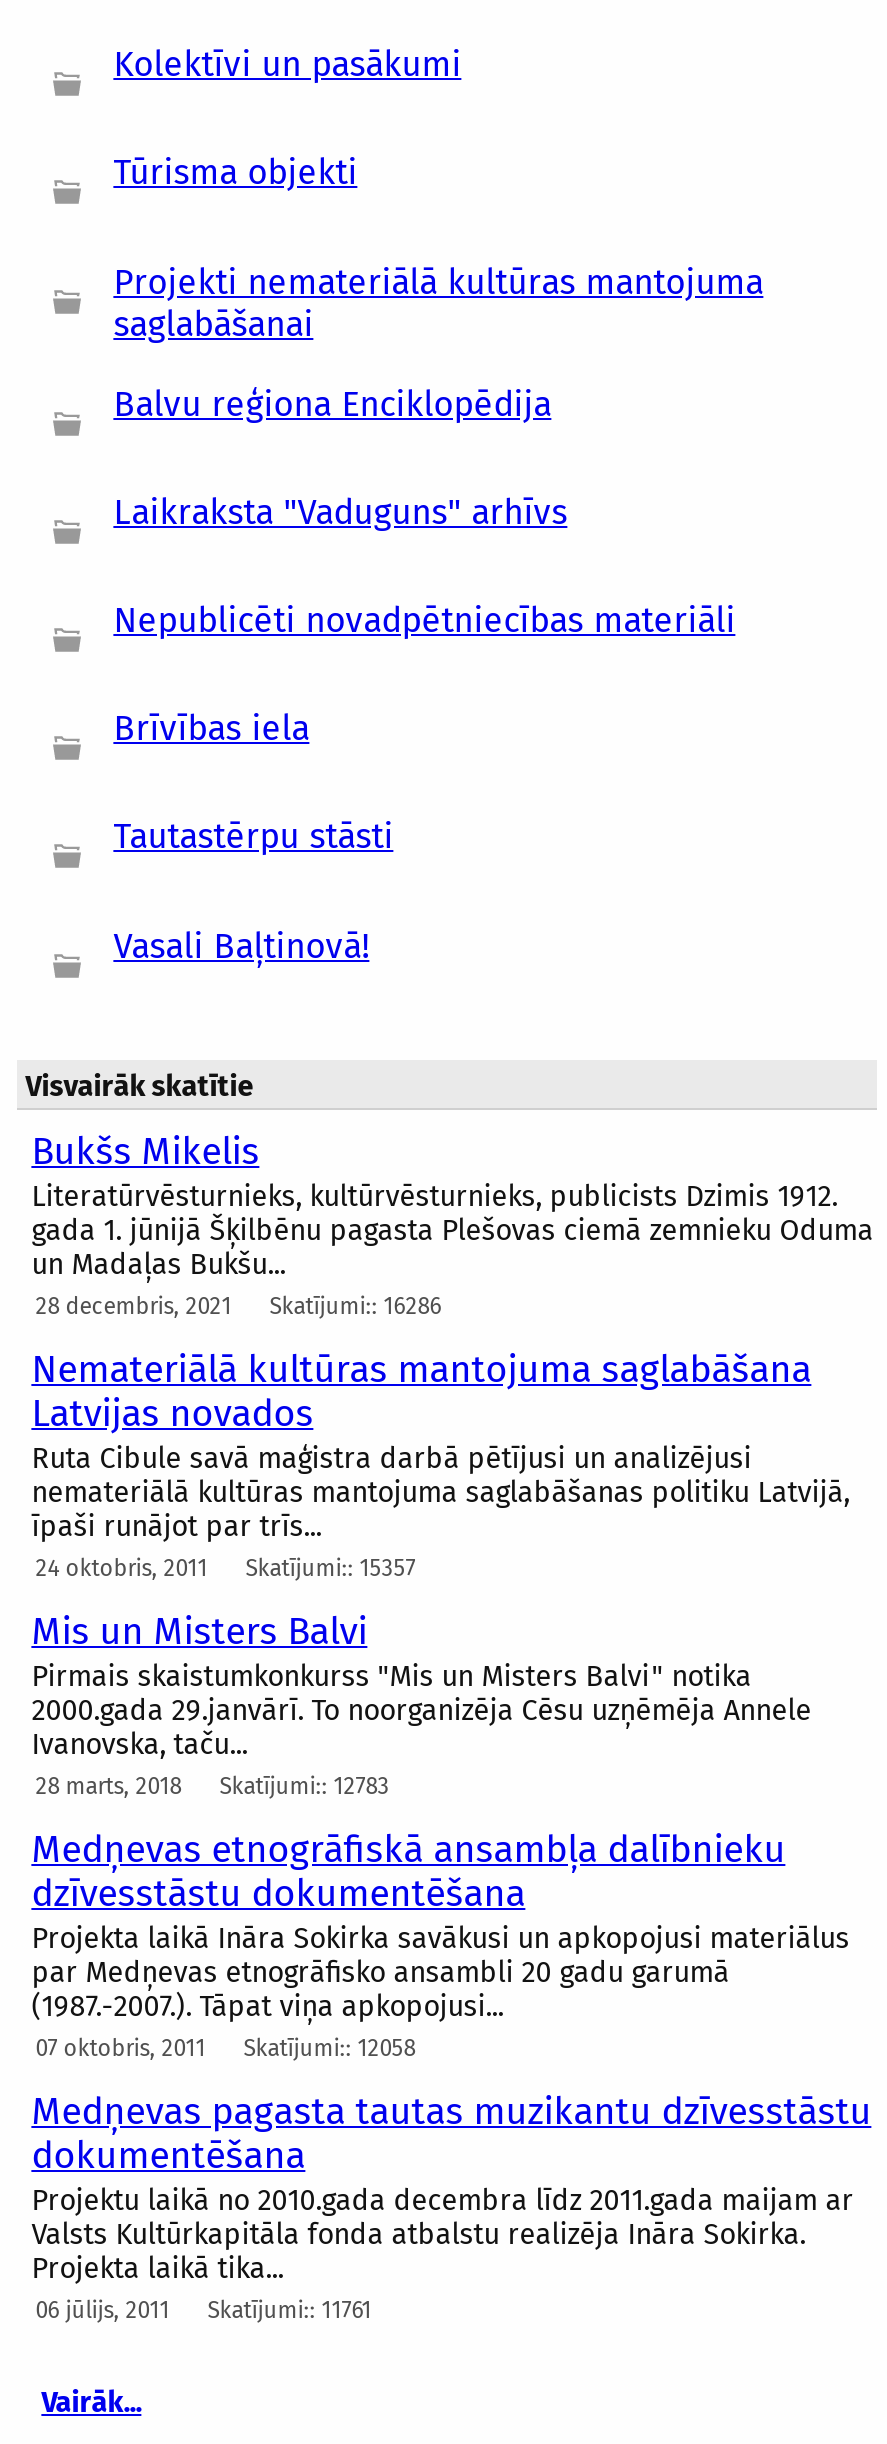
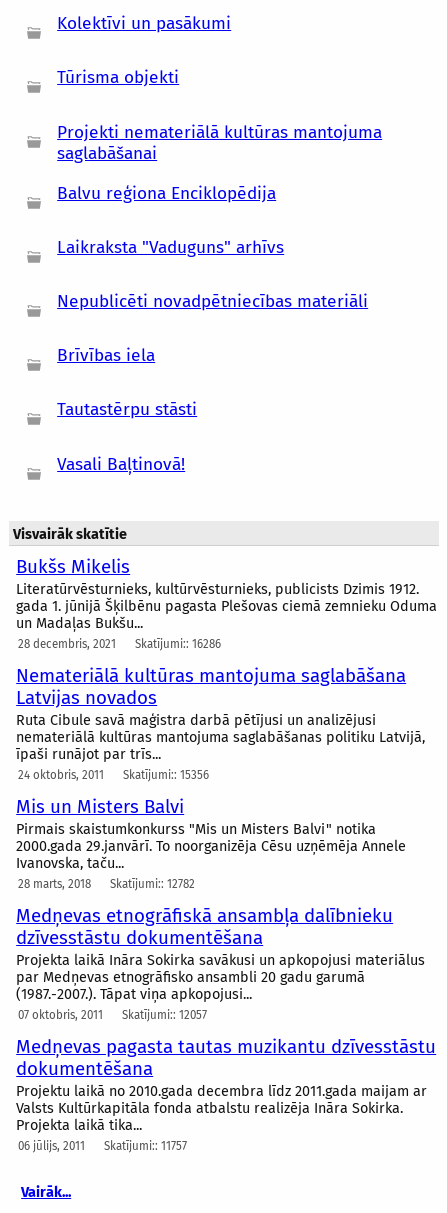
[35,1554,415,1582] 24 oktobris, 2011 Skatījumi:: 15357 -> [18,768,209,782] 24 oktobris, 2011 Skatījumi:: 15356
[35,1772,389,1800] 28 marts, 2018 Skatījumi:: 12783 -> [18,877,195,891] 28 marts, 2018 Skatījumi:: 12782
[35,2034,415,2062] 07 oktobris, 2011 Skatījumi:: 12058 -> [18,1008,207,1022] 07 oktobris, 2011 Skatījumi:: 12057
[35,2296,371,2324] 06 jūlijs, 2011 Skatījumi:: 11761 -> [18,1139,187,1153] 06 jūlijs, 2011 Skatījumi:: 11757

